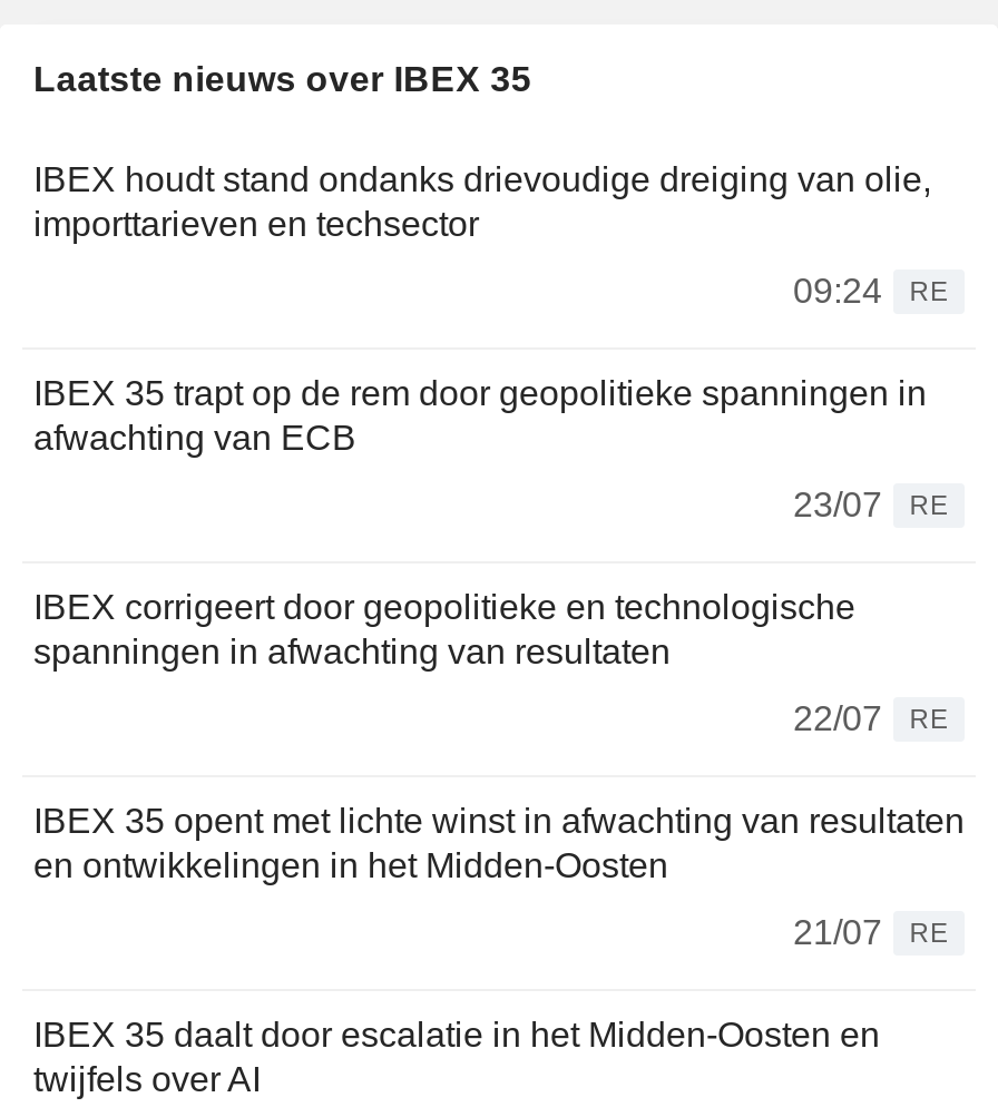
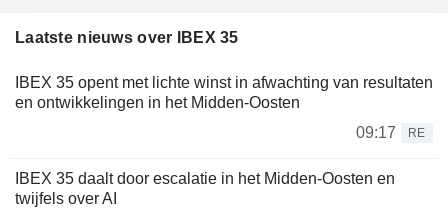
[33,160,948,737] IBEX houdt stand ondanks drievoudige dreiging van olie, | importtarieven en techsector | 09:24 | RE | IBEX 35 trapt op de rem door geopolitieke spanningen in | afwachting van ECB | 23/07 | RE | IBEX corrigeert door geopolitieke en technologische | spanningen in afwachting van resultaten | 22/07 | RE -> none
[793,913,948,951] 21/07 RE -> [356,124,426,141] 09:17 RE

